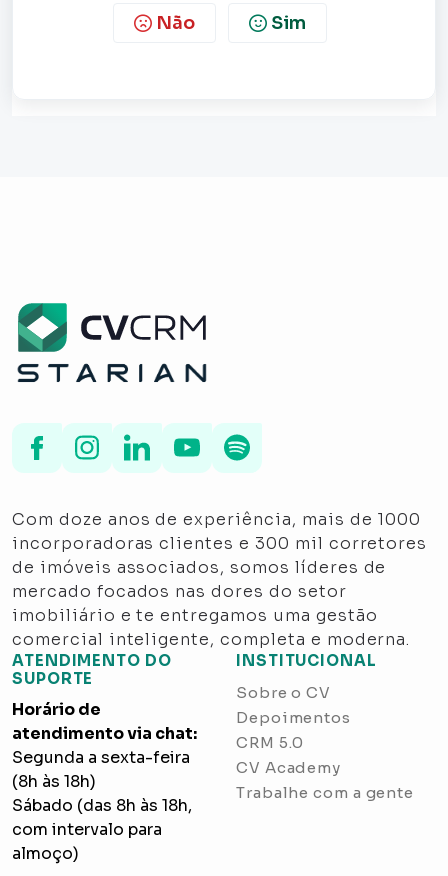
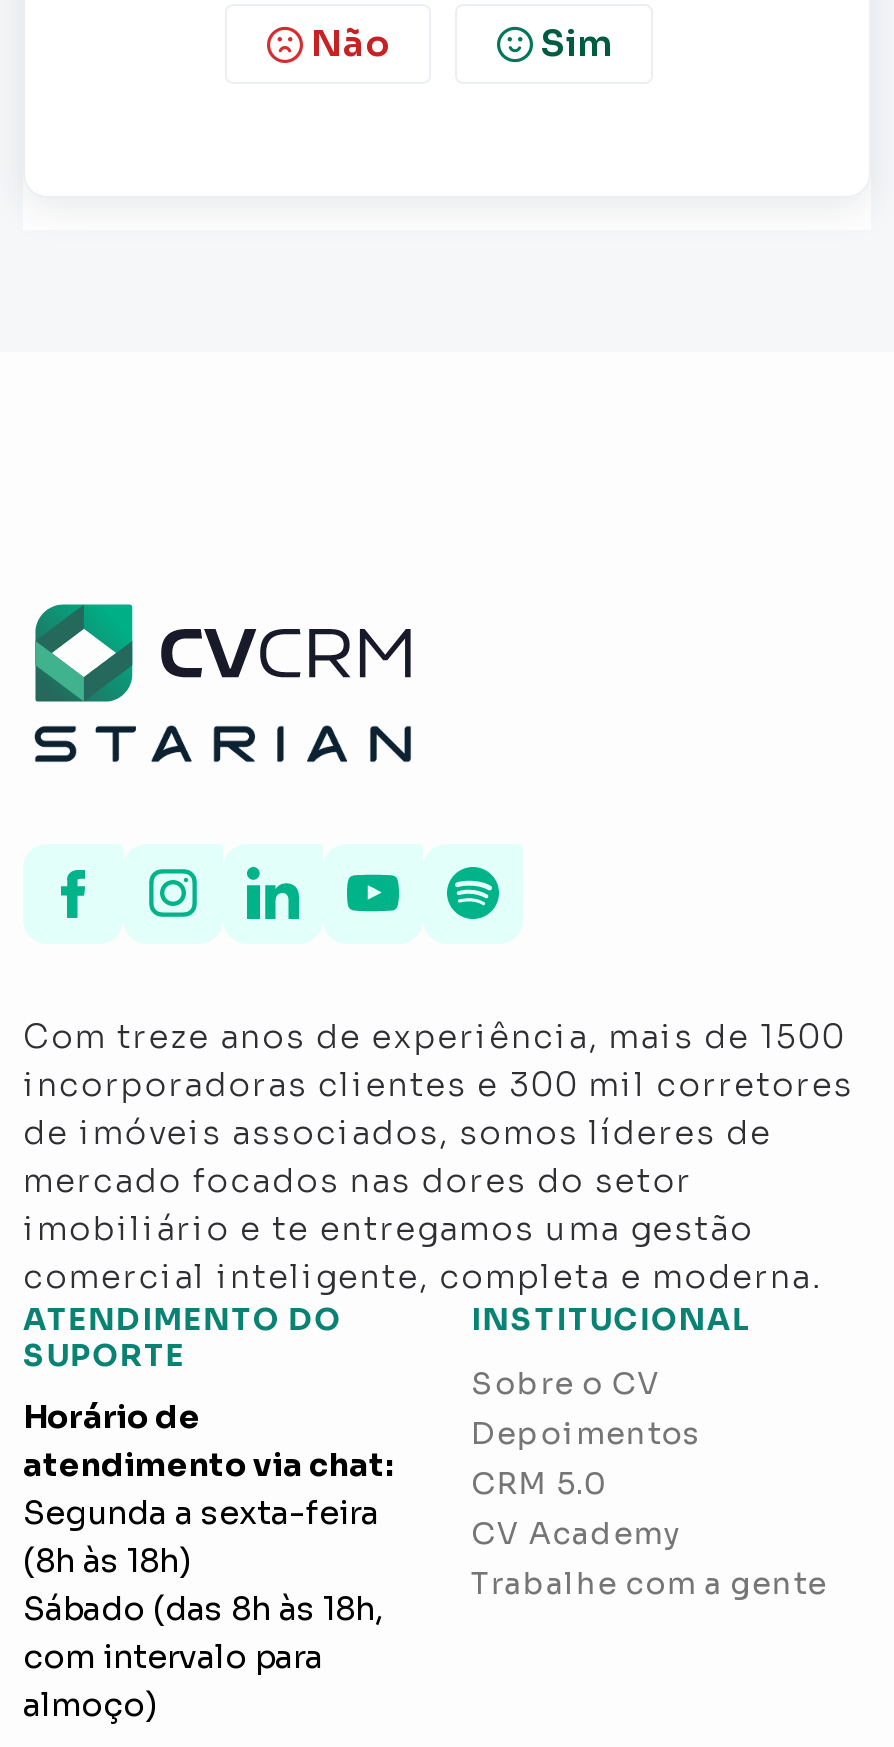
[12,509,421,530] Com doze anos de experiência, mais de 1000 -> [23,1016,846,1058] Com treze anos de experiência, mais de 1500

